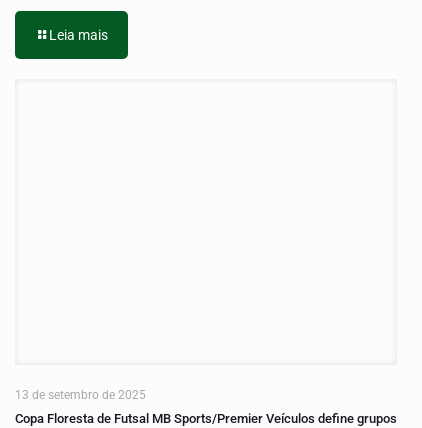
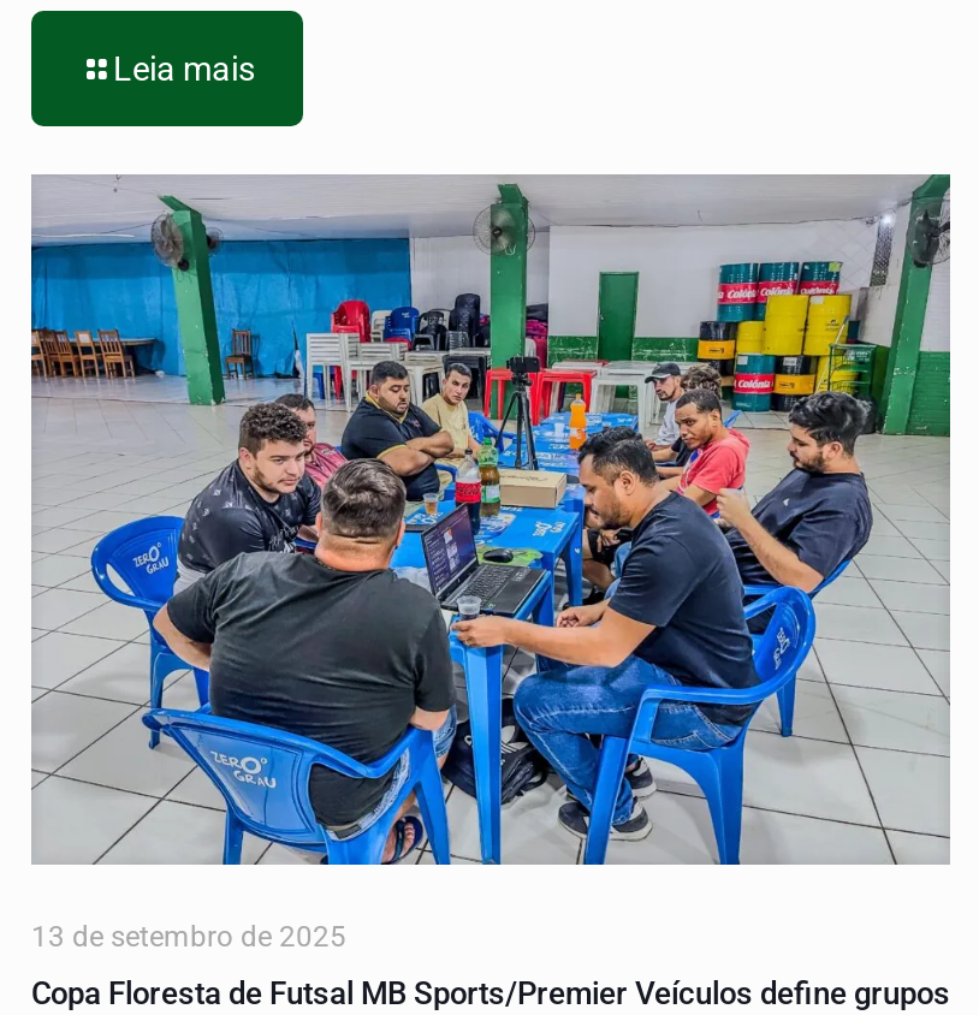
none -> [29,171,953,868] [image]

